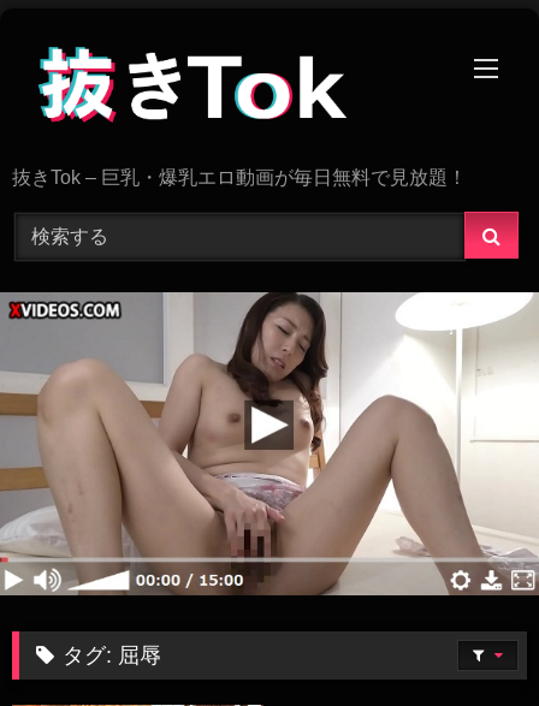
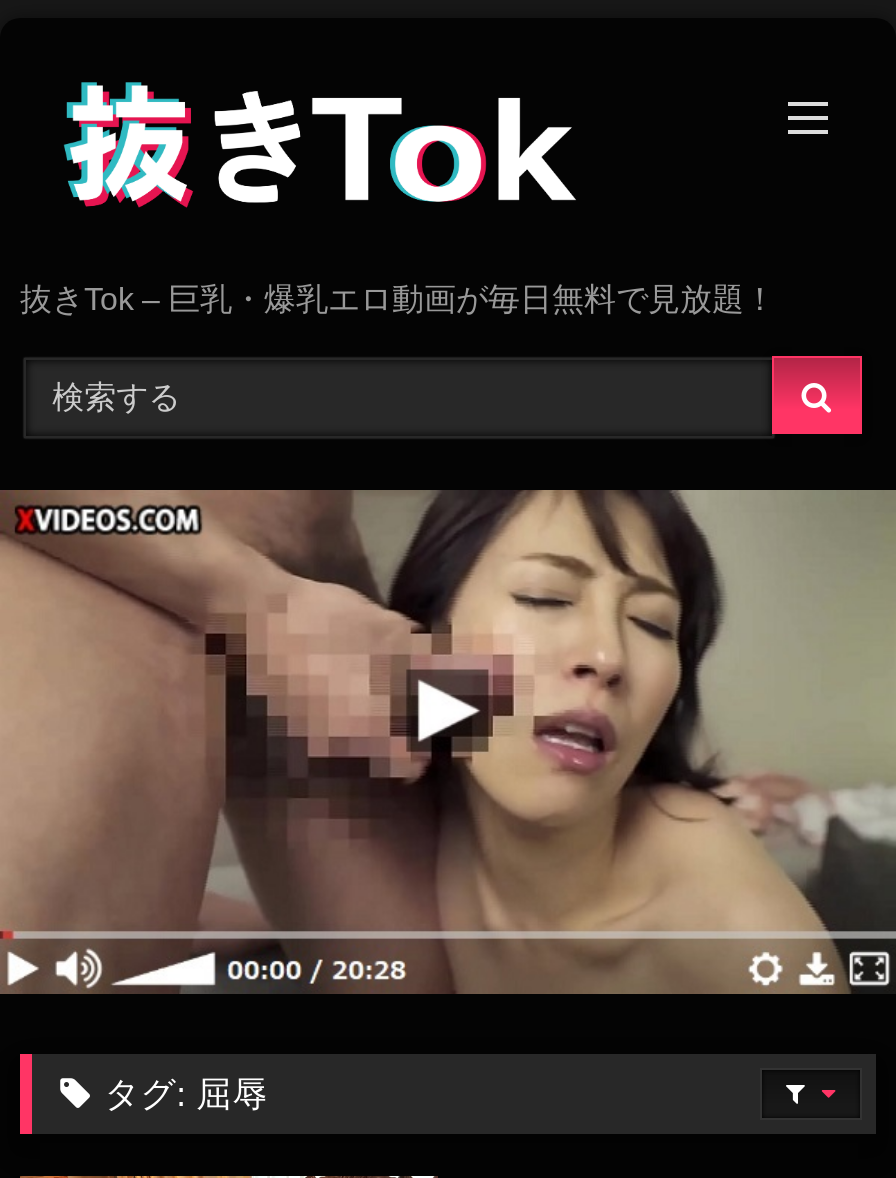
[4,291,535,595] [image] -> [6,488,890,994] [image]

